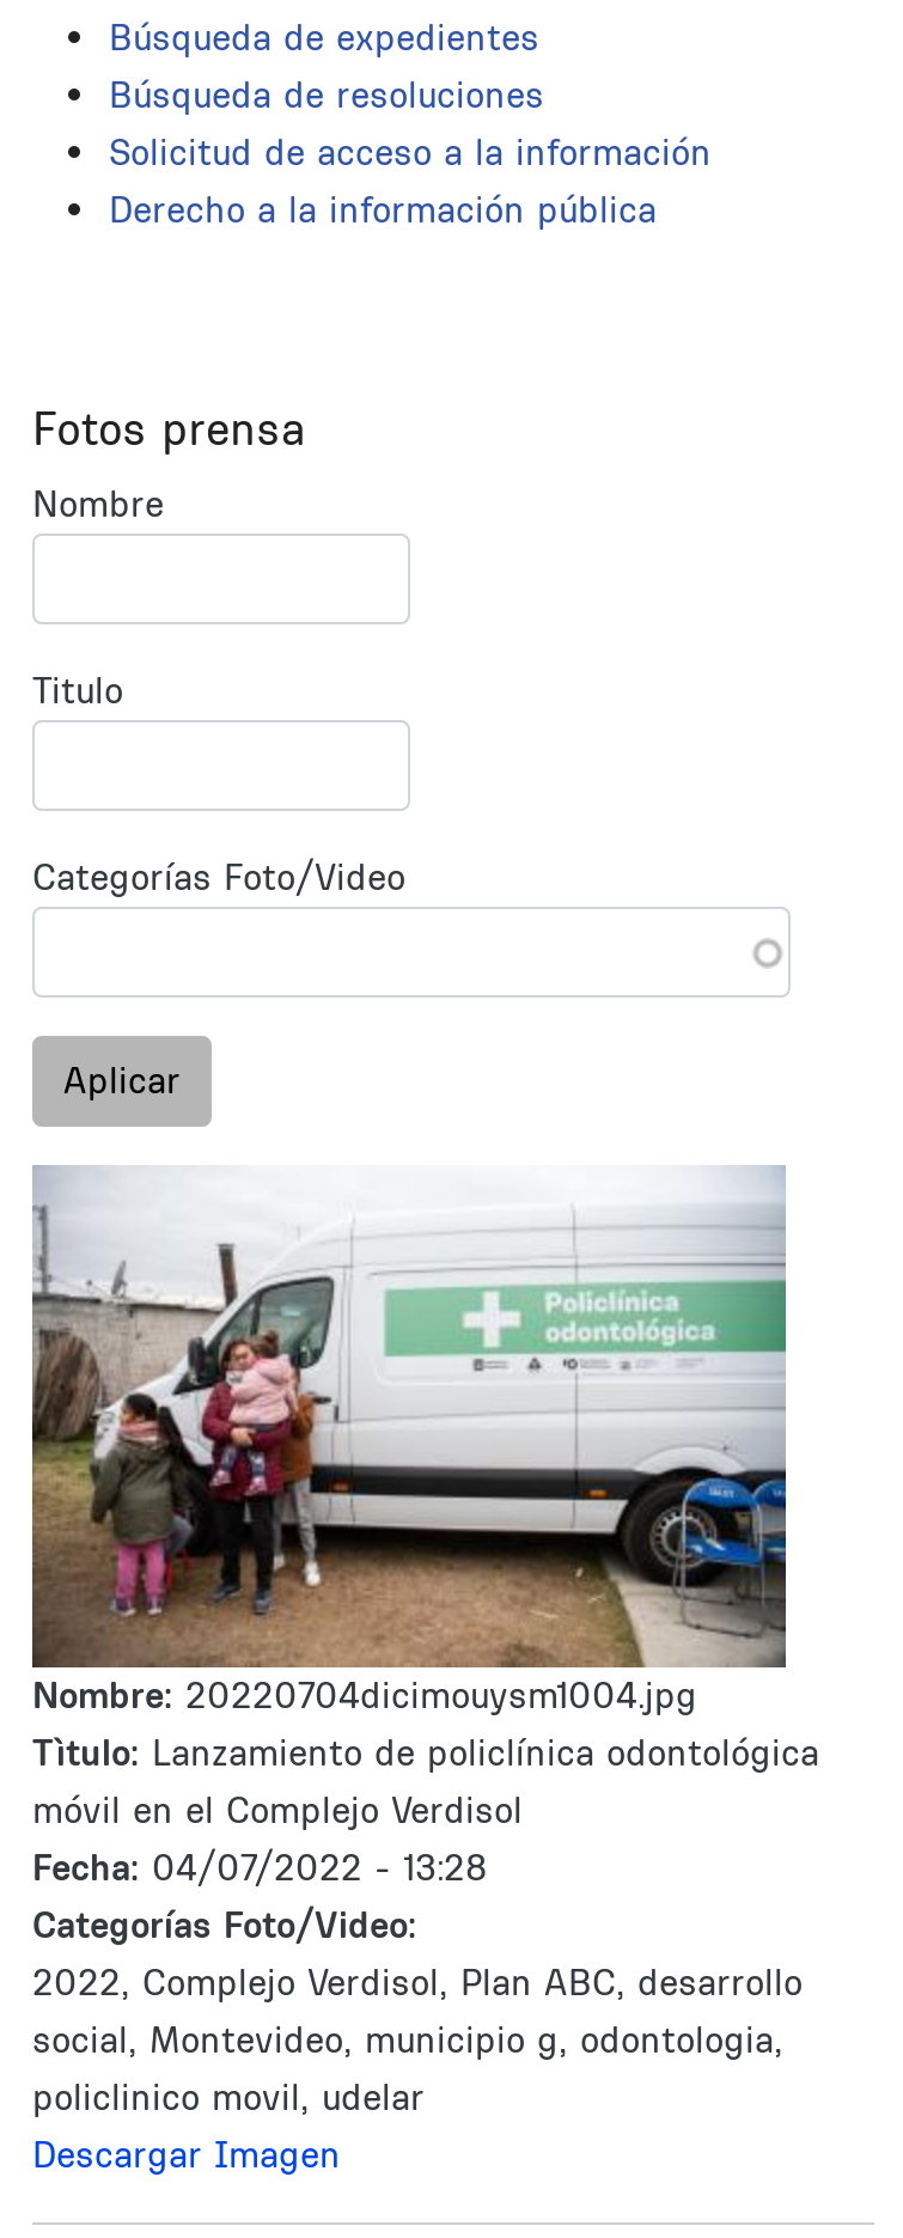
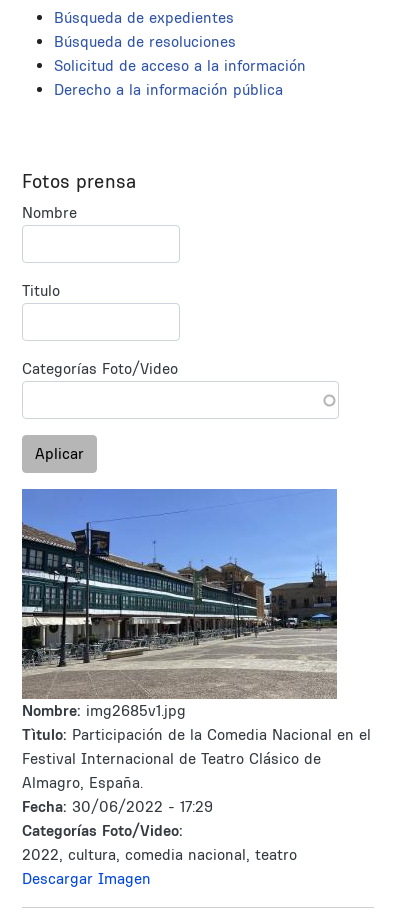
[32,1165,819,1890] [image] | Nombre: 20220704dicimouysm1004.jpg | Tìtulo: Lanzamiento de policlínica odontológica | móvil en el Complejo Verdisol | Fecha: 04/07/2022 - 13:28 -> [21,488,371,816] [image] | Nombre: img2685v1.jpg | Tìtulo: Participación de la Comedia Nacional en el | Festival Internacional de Teatro Clásico de | Almagro, España. | Fecha: 30/06/2022 - 17:29
moved [32,1902,417,1947] -> [22,821,183,840]: Categorías Foto/Video:
[32,1959,803,2120] 2022, Complejo Verdisol, Plan ABC, desarrollo | social, Montevideo, municipio g, odontologia, | policlinico movil, udelar -> [22,845,297,864] 2022, cultura, comedia nacional, teatro

